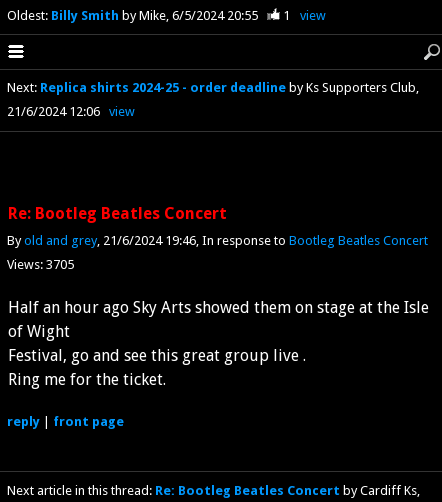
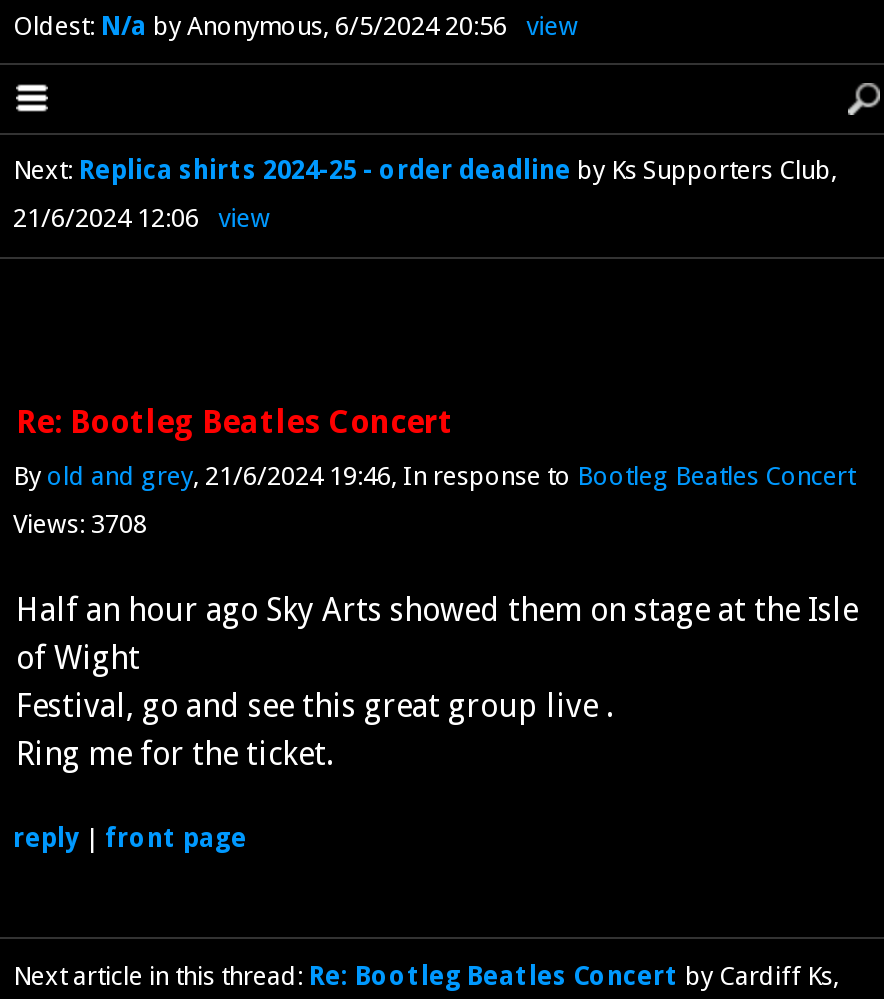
[6,8,290,23] Oldest: Billy Smith by Mike 6/5/2024 20:55 | 1 -> [13,10,507,40] Oldest: N/a by Anonymous 6/5/2024 20:56
[6,257,73,272] Views: 3705 -> [13,510,147,540] Views: 3708

